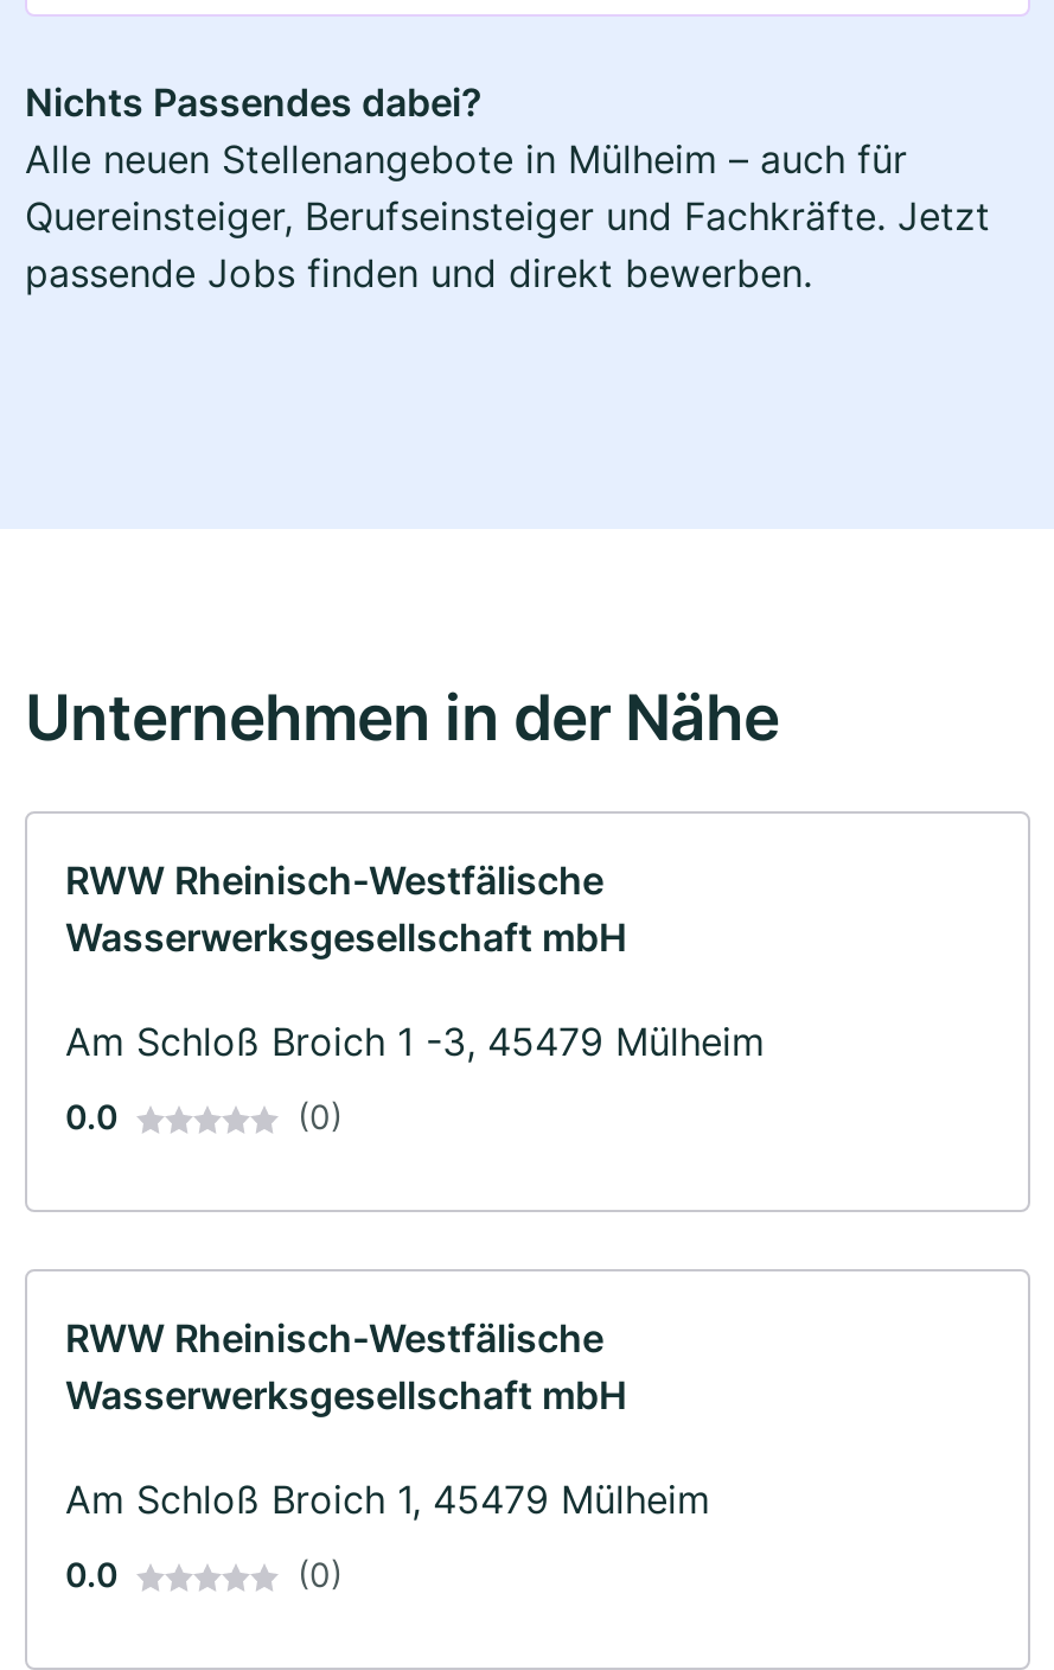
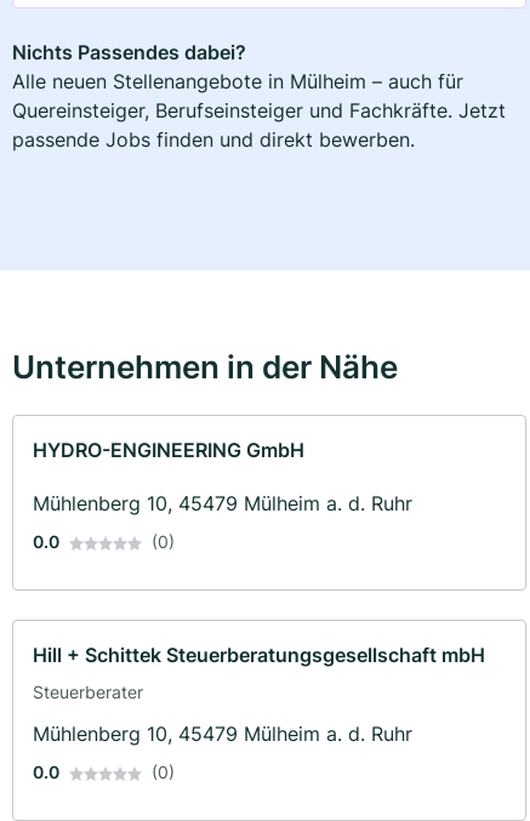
[65,856,627,961] RWW Rheinisch-Westfälische | Wasserwerksgesellschaft mbH -> [33,438,304,462] HYDRO-ENGINEERING GmbH
[65,1018,765,1065] Am Schloß Broich 1 -3, 45479 Mülheim -> [33,491,412,515] Mühlenberg 10, 45479 Mülheim a. d. Ruhr
[65,1314,710,1523] RWW Rheinisch-Westfälische | Wasserwerksgesellschaft mbH | Am Schloß Broich 1, 45479 Mülheim -> [33,643,485,746] Hill + Schittek Steuerberatungsgesellschaft mbH | Steuerberater | Mühlenberg 10, 45479 Mülheim a. d. Ruhr

